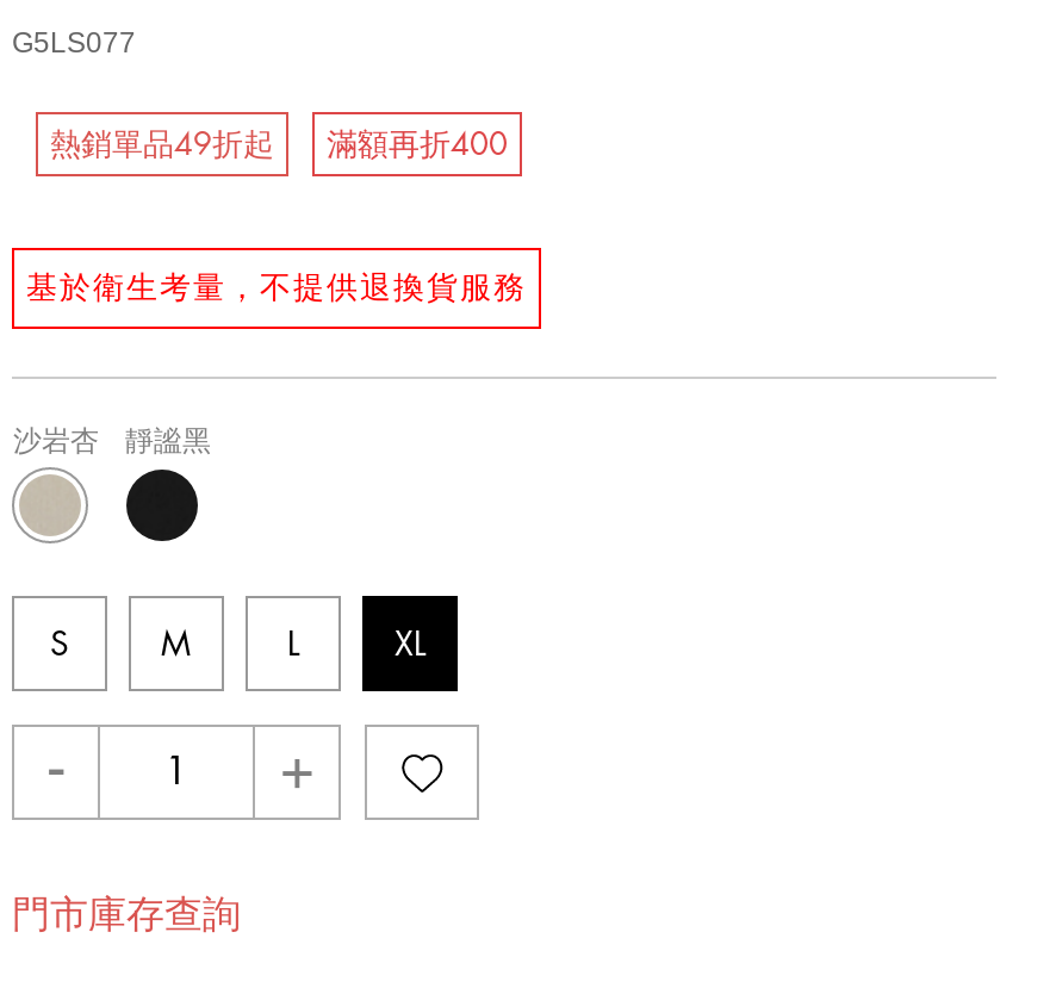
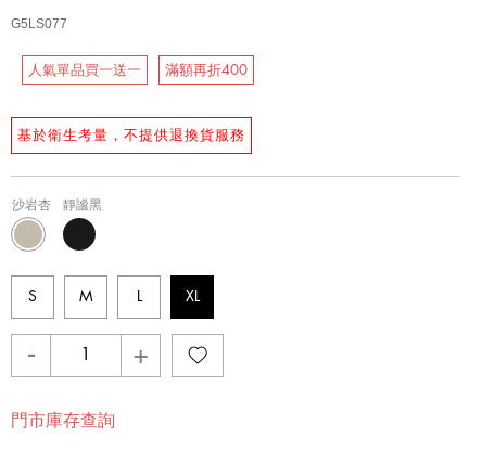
[50,130,274,161] 熱銷單品49折起 -> [28,62,141,77] 人氣單品買一送一

